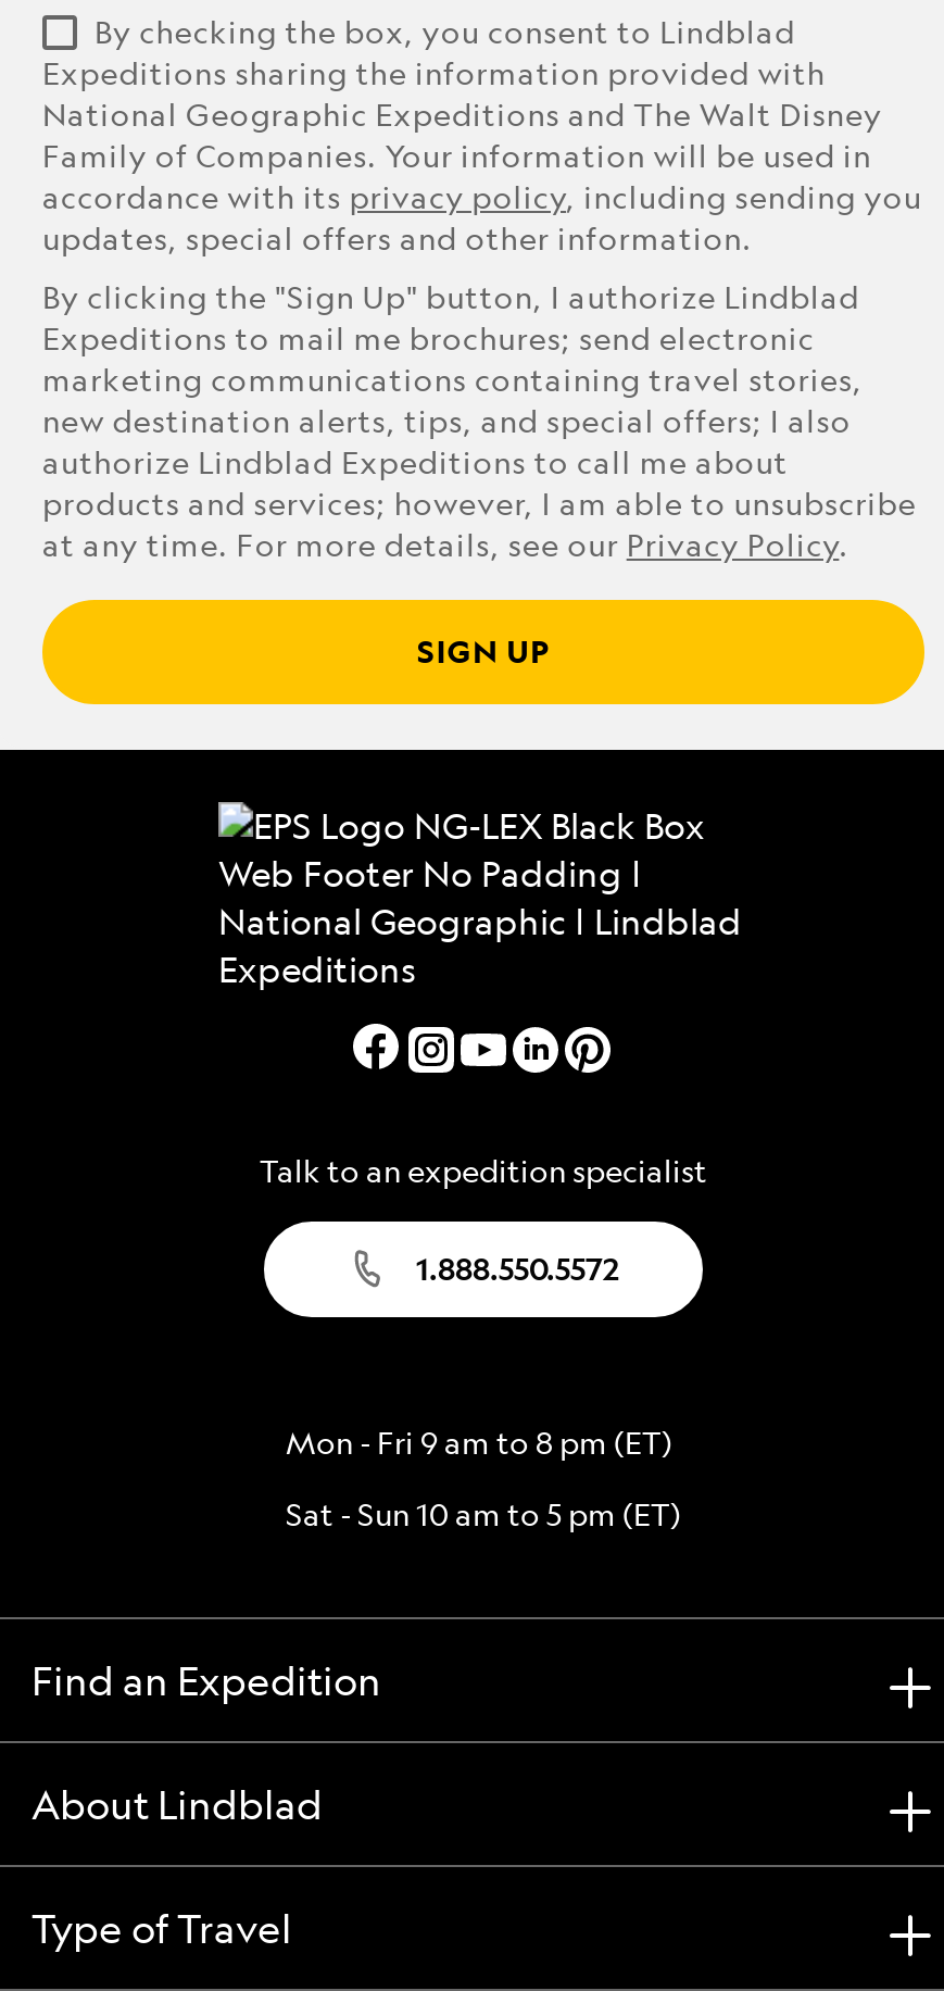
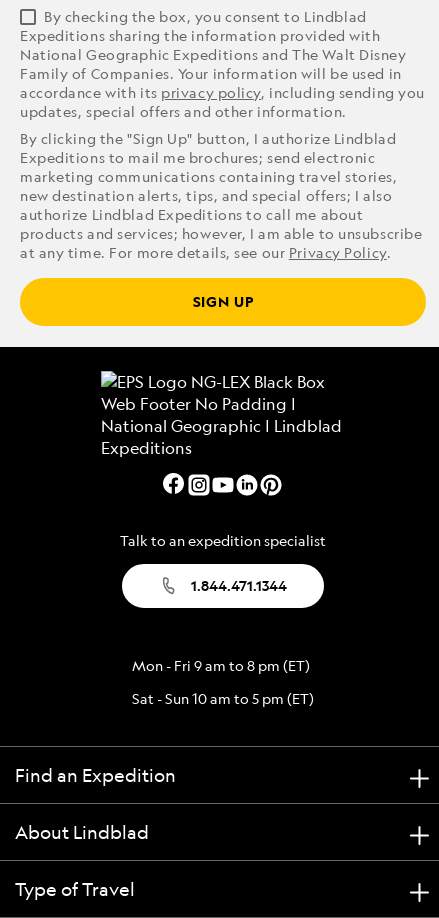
[416,1248,620,1289] 1.888.550.5572 -> [191,576,287,595] 1.844.471.1344

